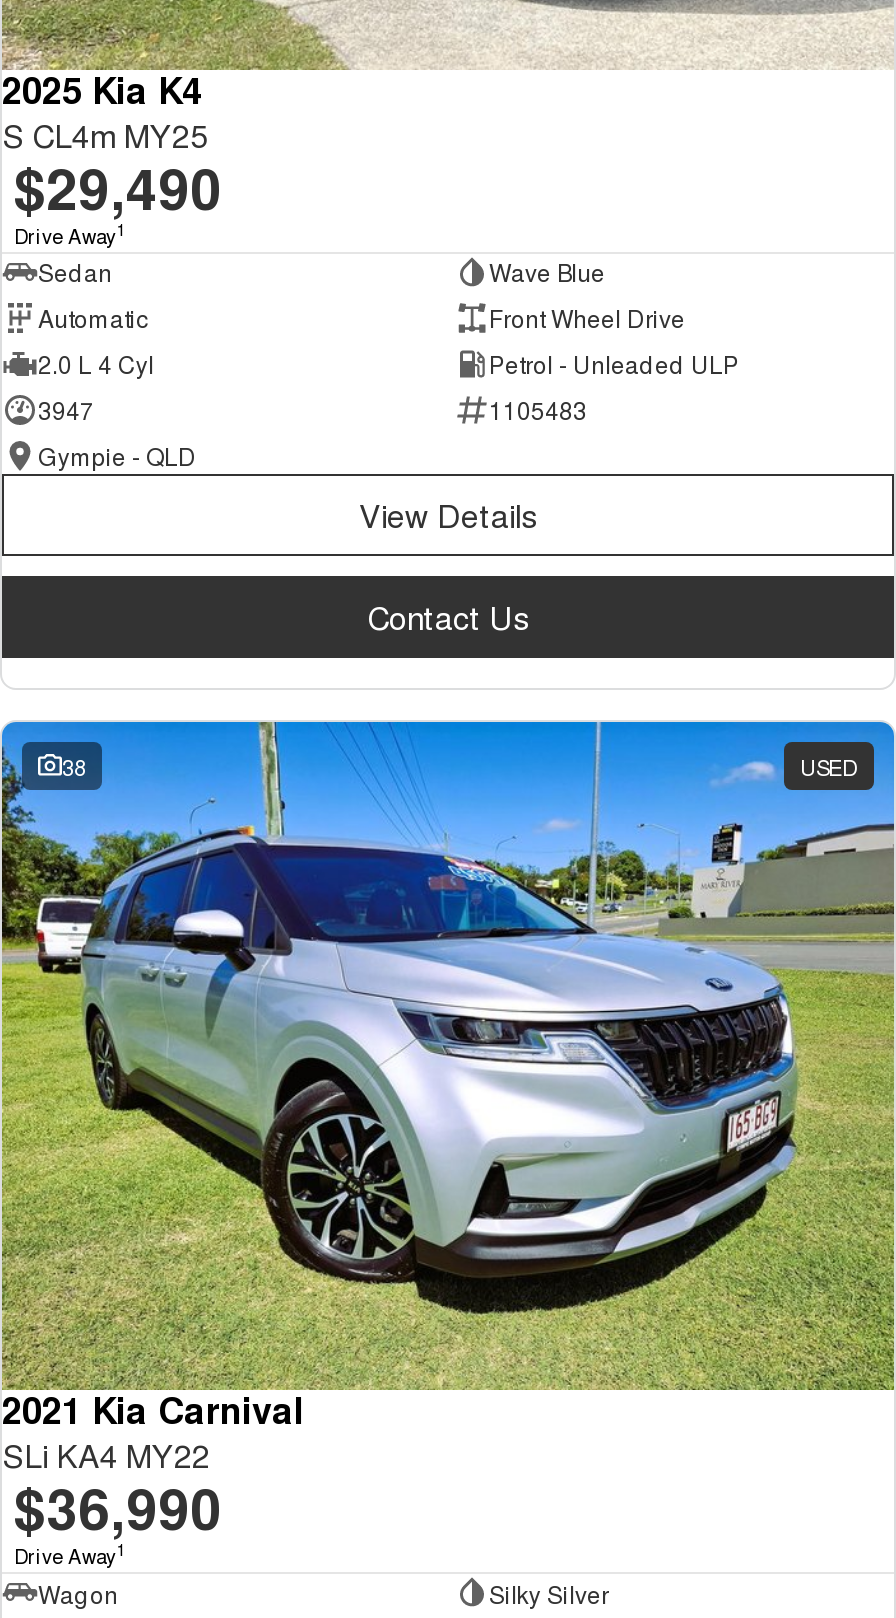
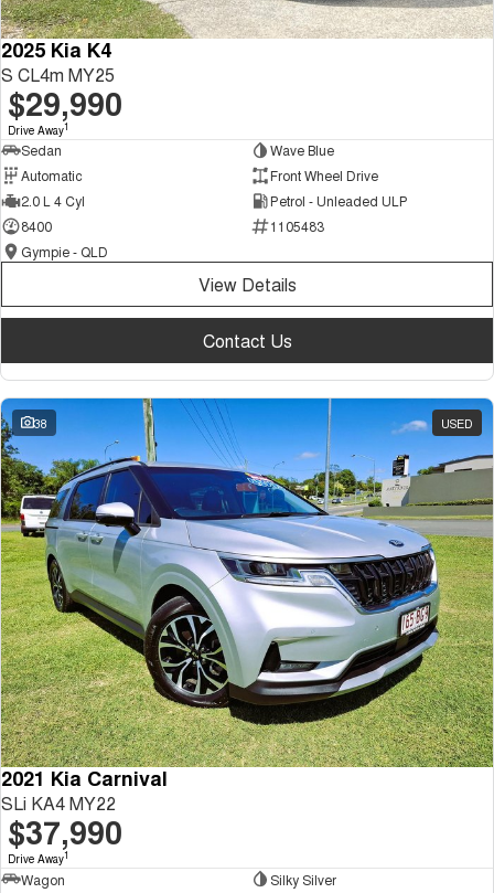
[14,146,222,228] $29,490 -> [8,80,122,126] $29,990
[38,393,94,427] 3947 -> [21,217,52,235] 8400
[14,1467,222,1549] $36,990 -> [8,809,122,855] $37,990

